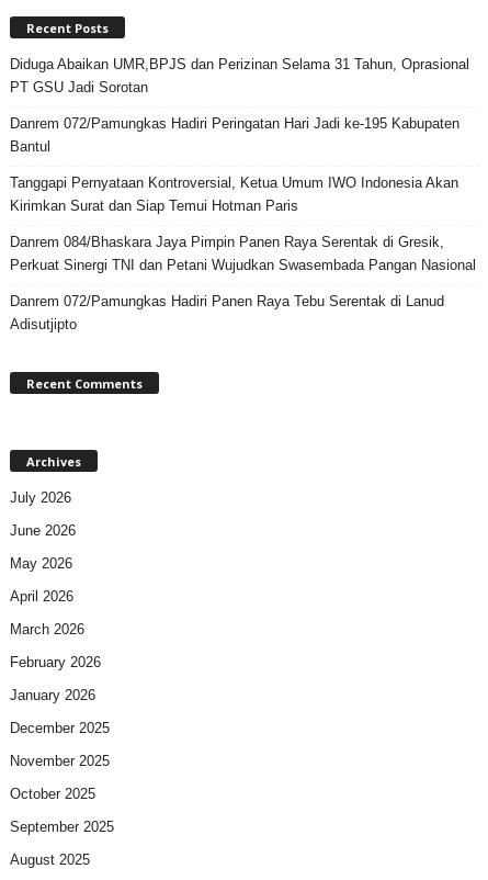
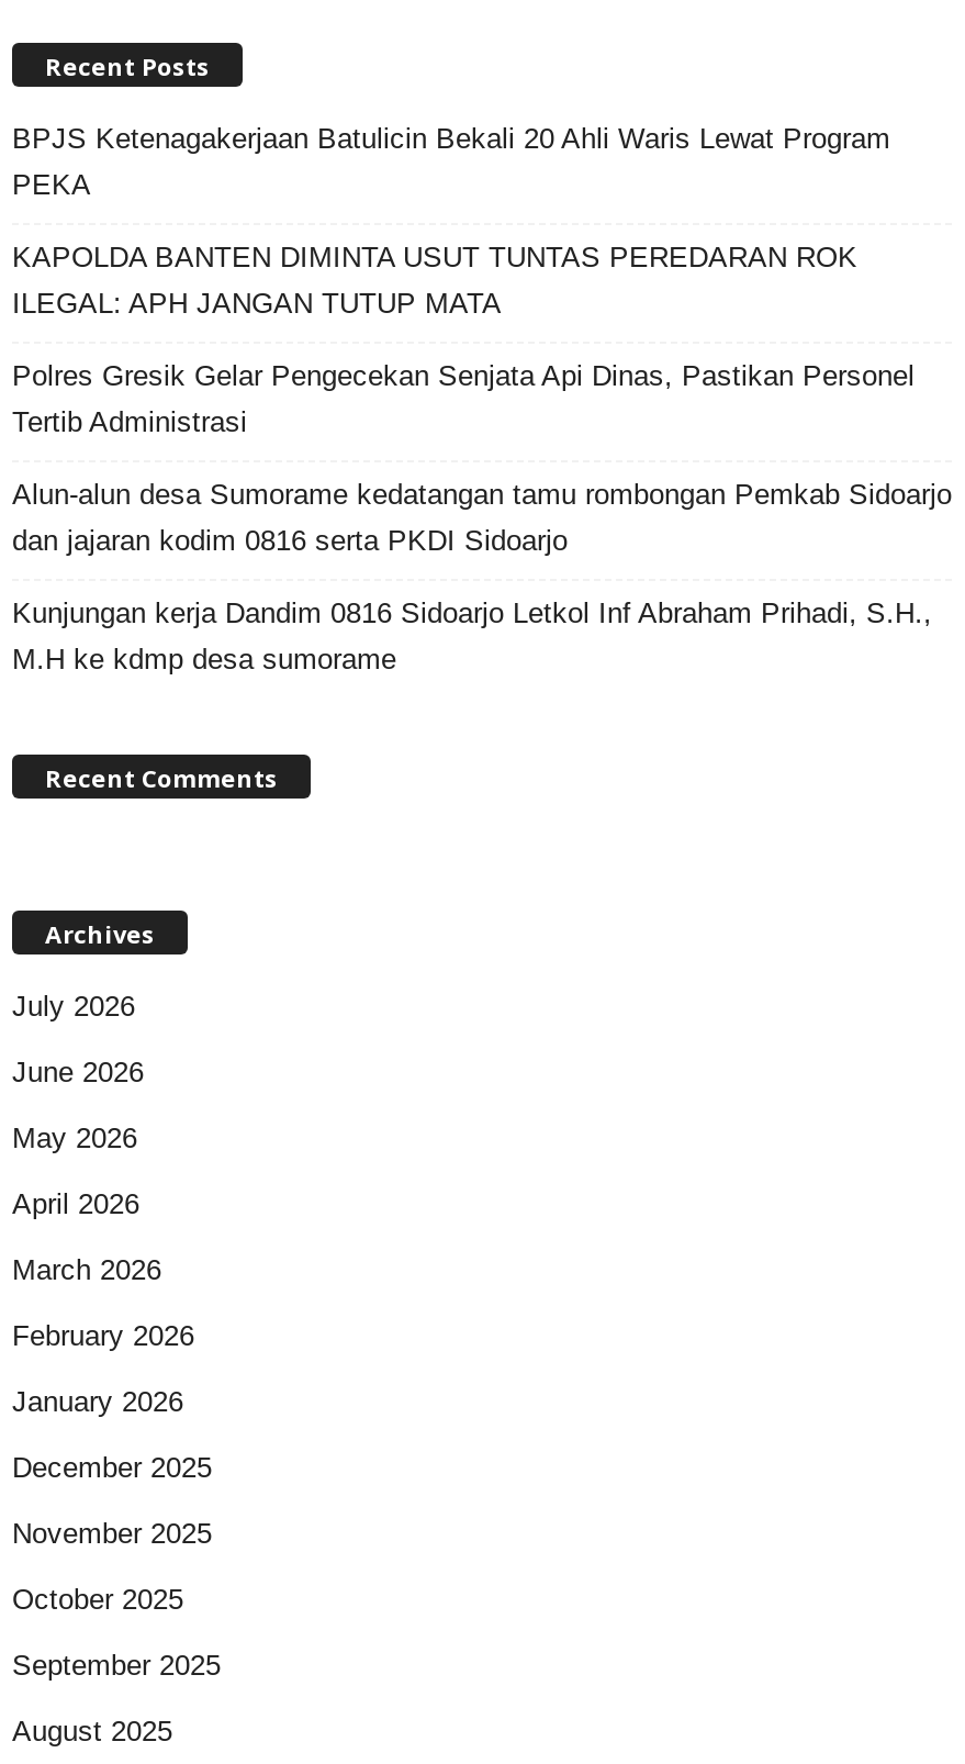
[10,56,469,96] Diduga Abaikan UMR,BPJS dan Perizinan Selama 31 Tahun, Oprasional | PT GSU Jadi Sorotan -> [12,123,890,202] BPJS Ketenagakerjaan Batulicin Bekali 20 Ahli Waris Lewat Program | PEKA
[10,116,459,155] Danrem 072/Pamungkas Hadiri Peringatan Hari Jadi ke-195 Kabupaten | Bantul -> [12,241,857,321] KAPOLDA BANTEN DIMINTA USUT TUNTAS PEREDARAN ROK | ILEGAL: APH JANGAN TUTUP MATA
[10,175,458,214] Tanggapi Pernyataan Kontroversial, Ketua Umum IWO Indonesia Akan | Kirimkan Surat dan Siap Temui Hotman Paris -> [12,360,914,439] Polres Gresik Gelar Pengecekan Senjata Api Dinas, Pastikan Personel | Tertib Administrasi
[10,234,476,274] Danrem 084/Bhaskara Jaya Pimpin Panen Raya Serentak di Gresik, | Perkuat Sinergi TNI dan Petani Wujudkan Swasembada Pangan Nasional -> [12,479,952,558] Alun-alun desa Sumorame kedatangan tamu rombongan Pemkab Sidoarjo | dan jajaran kodim 0816 serta PKDI Sidoarjo
[10,293,444,333] Danrem 072/Pamungkas Hadiri Panen Raya Tebu Serentak di Lanud | Adisutjipto -> [12,597,932,676] Kunjungan kerja Dandim 0816 Sidoarjo Letkol Inf Abraham Prihadi, S.H., | M.H ke kdmp desa sumorame

